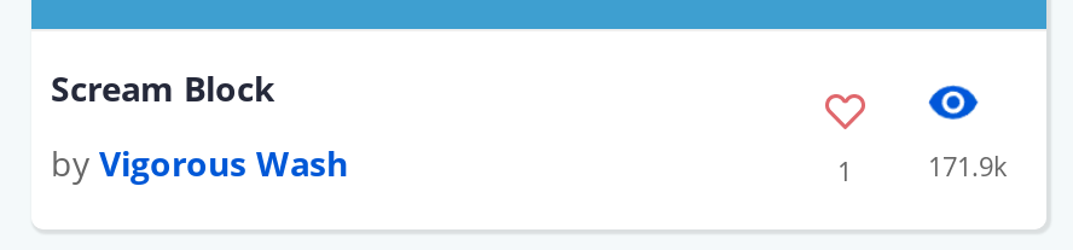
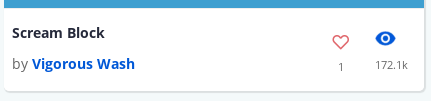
[928,148,1008,184] 171.9k -> [375,57,408,72] 172.1k

